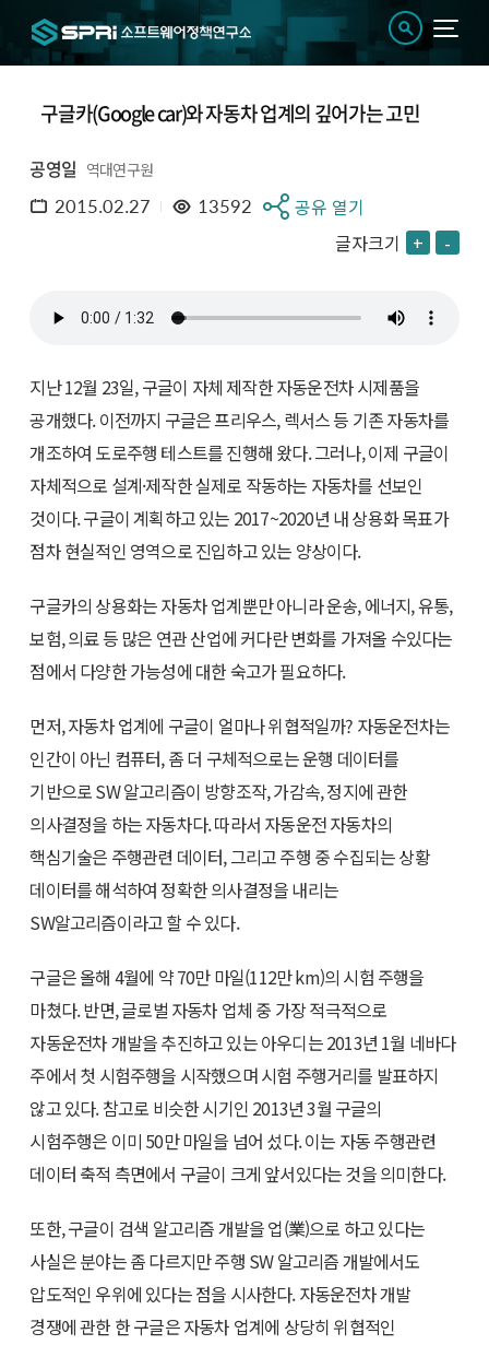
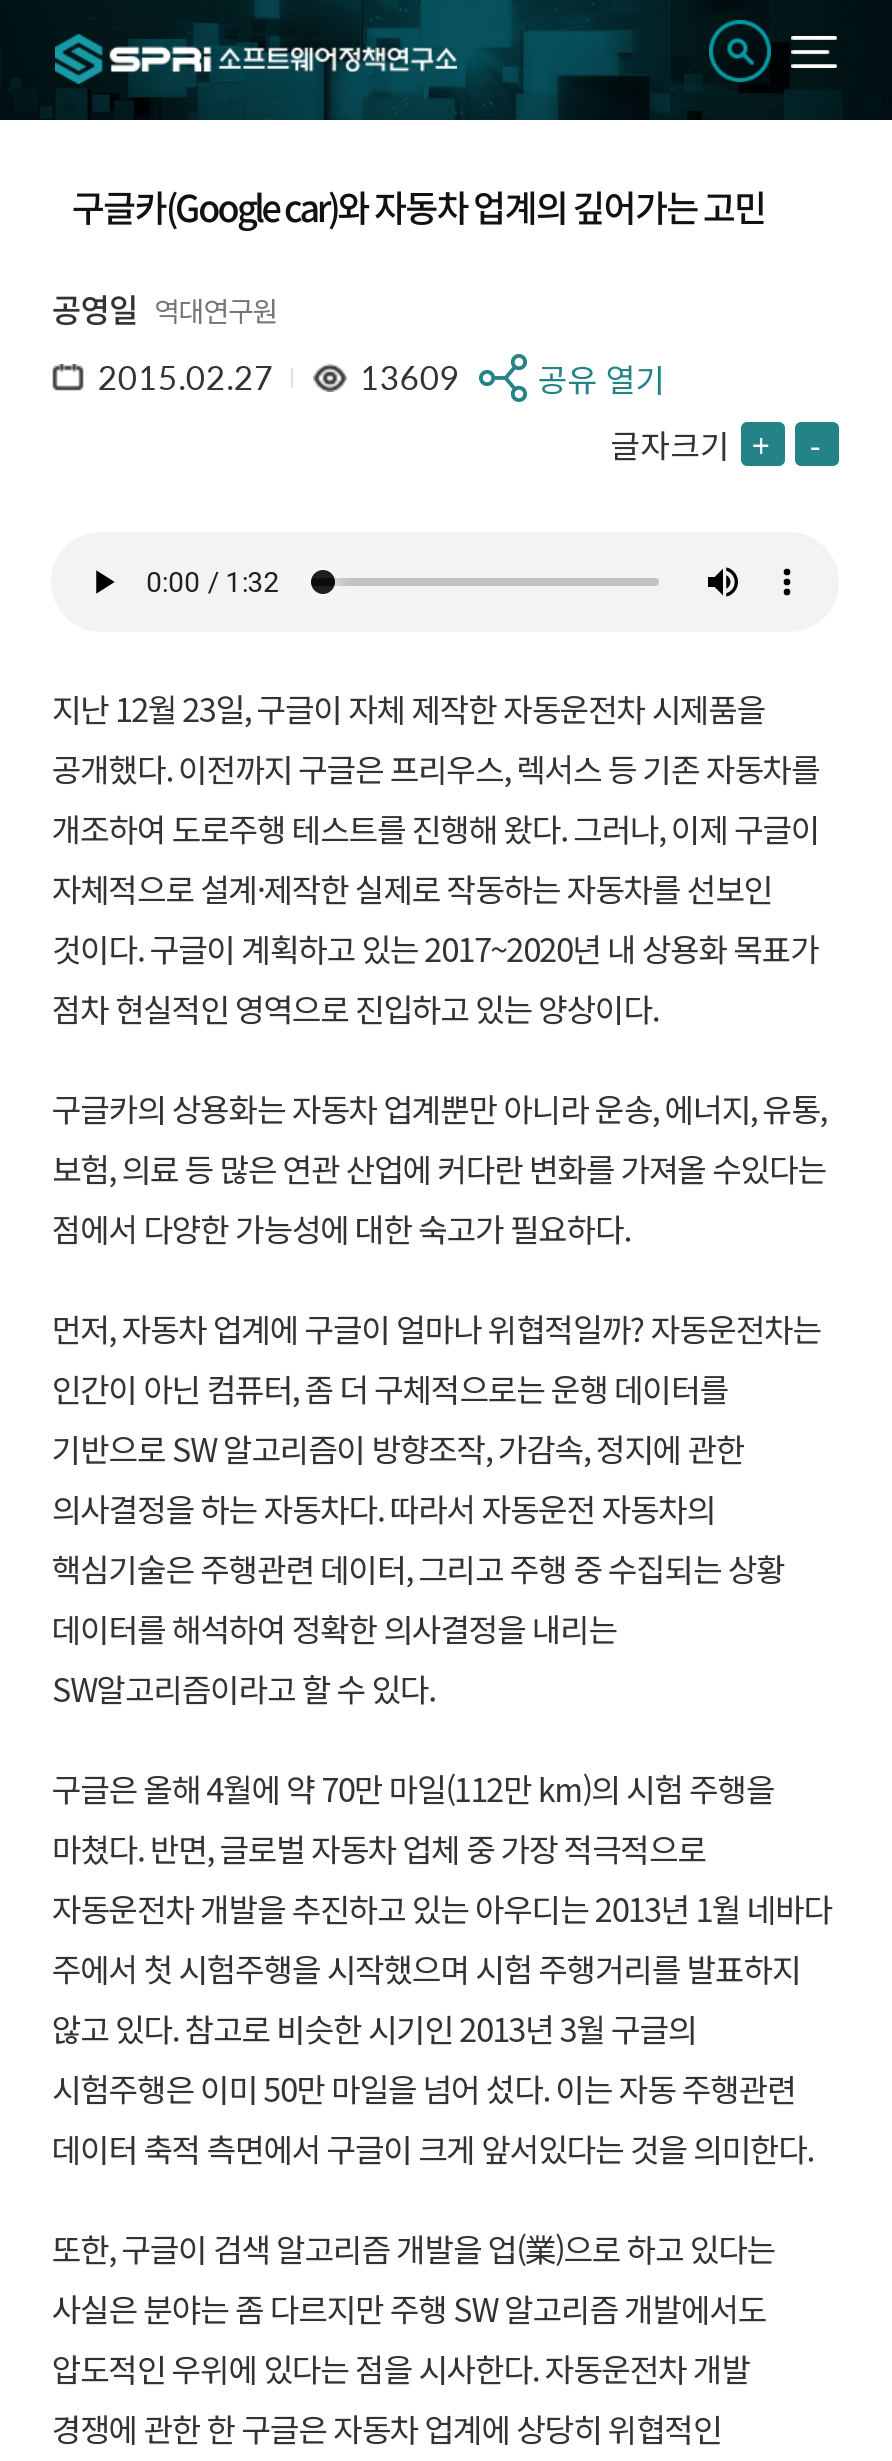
[55,192,365,220] 2015.02.27 13592 공유 열기 -> [98,352,666,402] 2015.02.27 13609 공유 열기

